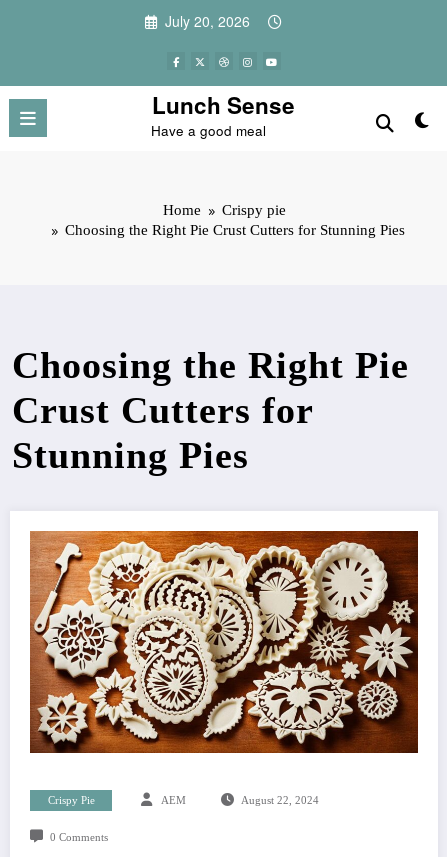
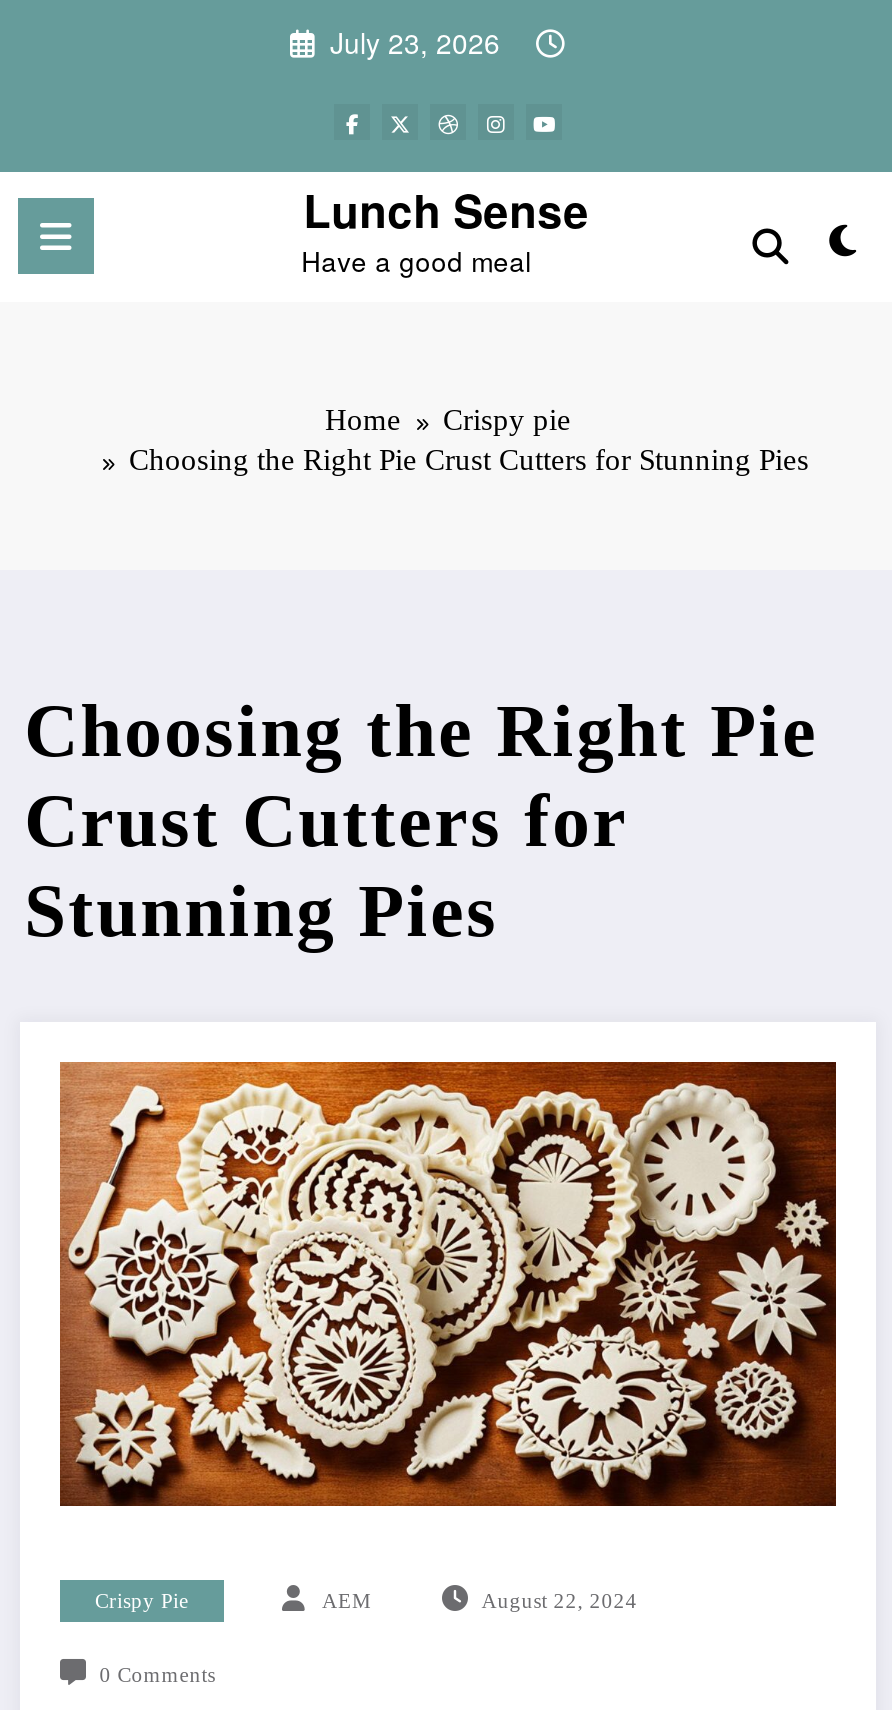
[165,11,250,31] July 20, 2026 -> [330,22,500,62] July 23, 2026

